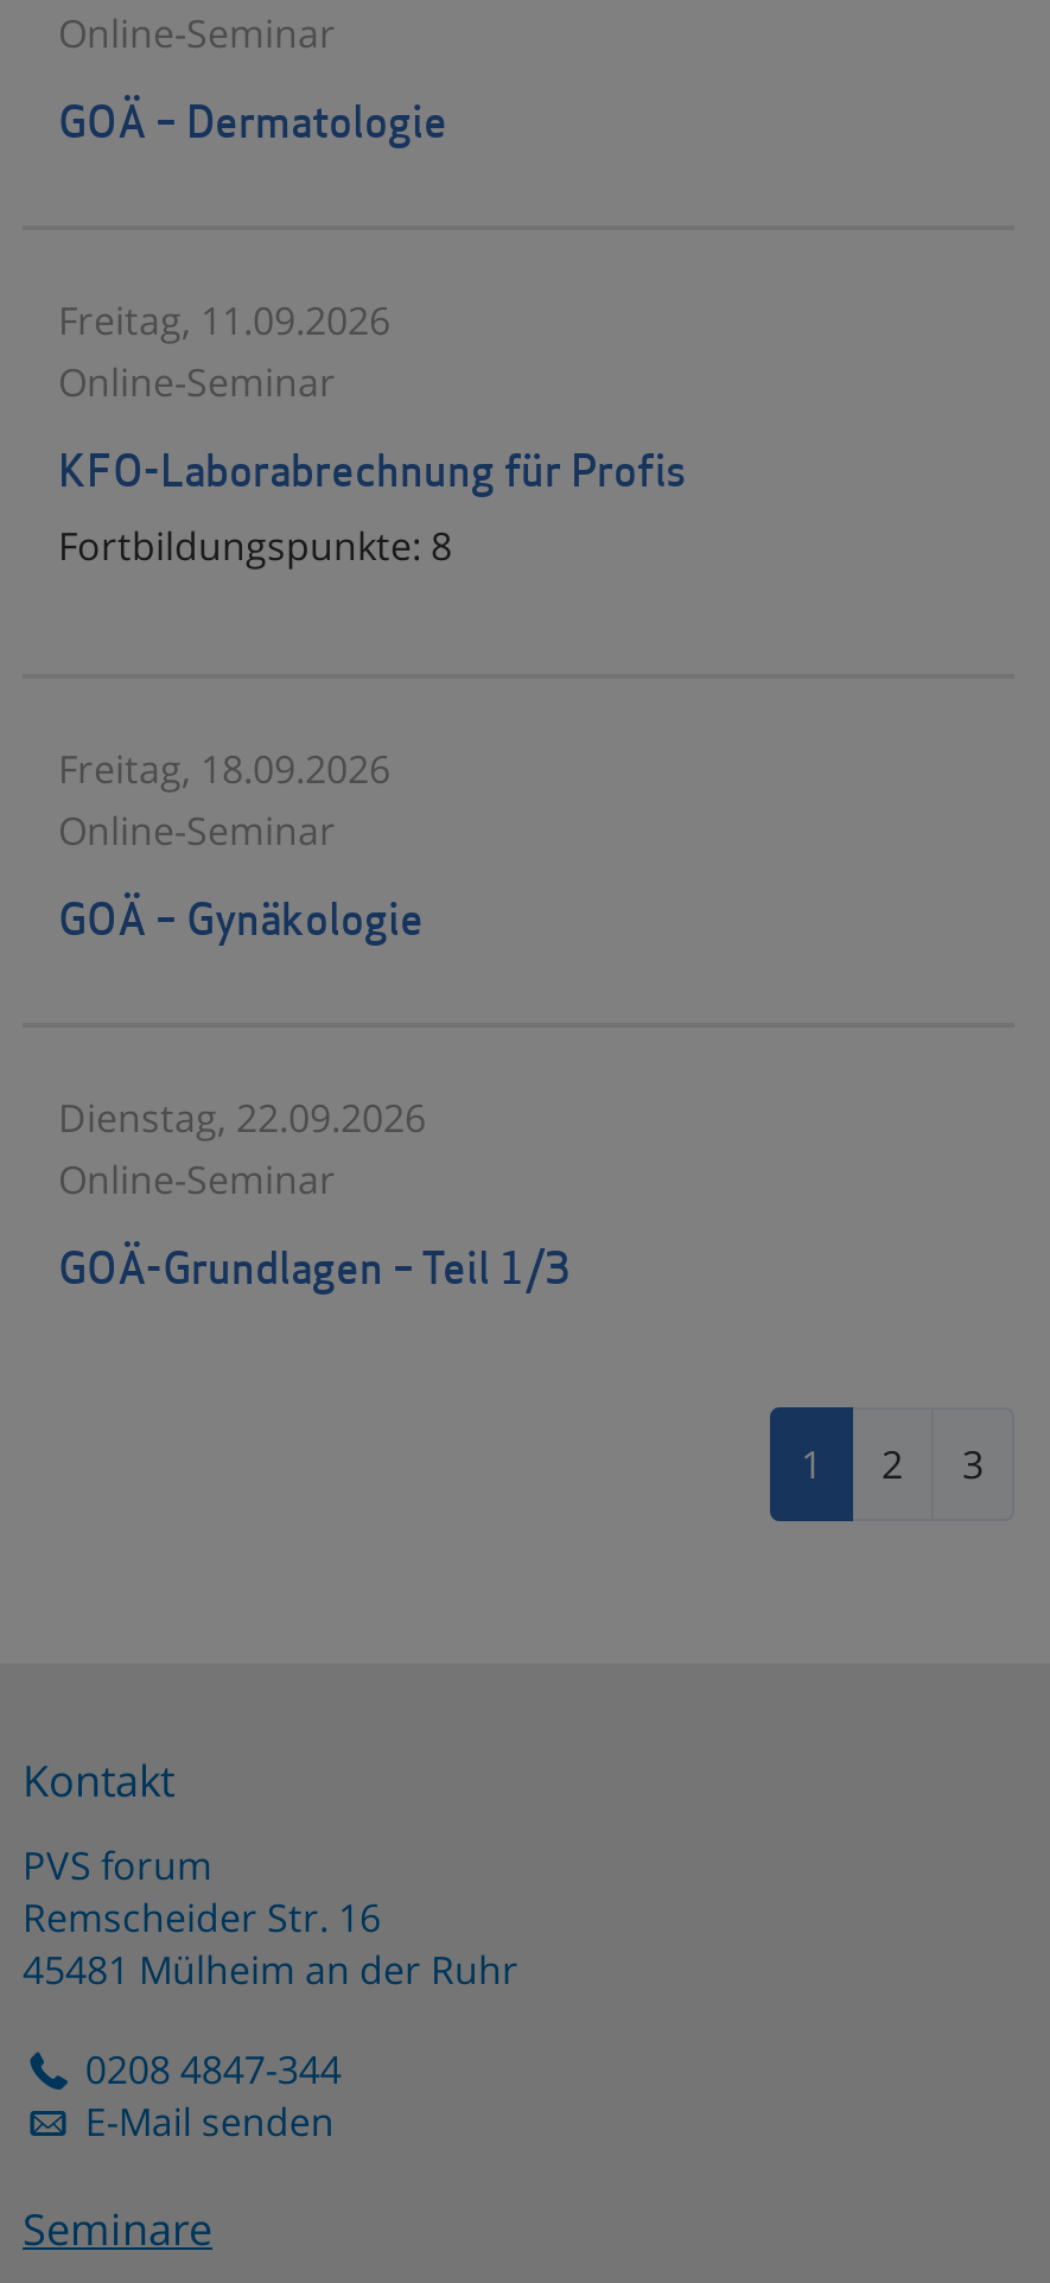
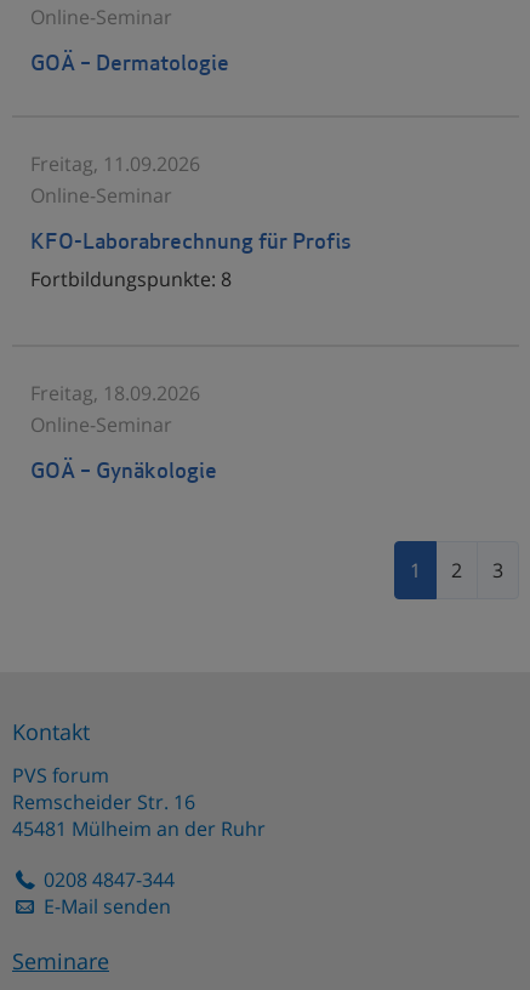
[58,1090,571,1295] Dienstag, 22.09.2026 | Online-Seminar | GOÄ-Grundlagen – Teil 1/3 -> none

